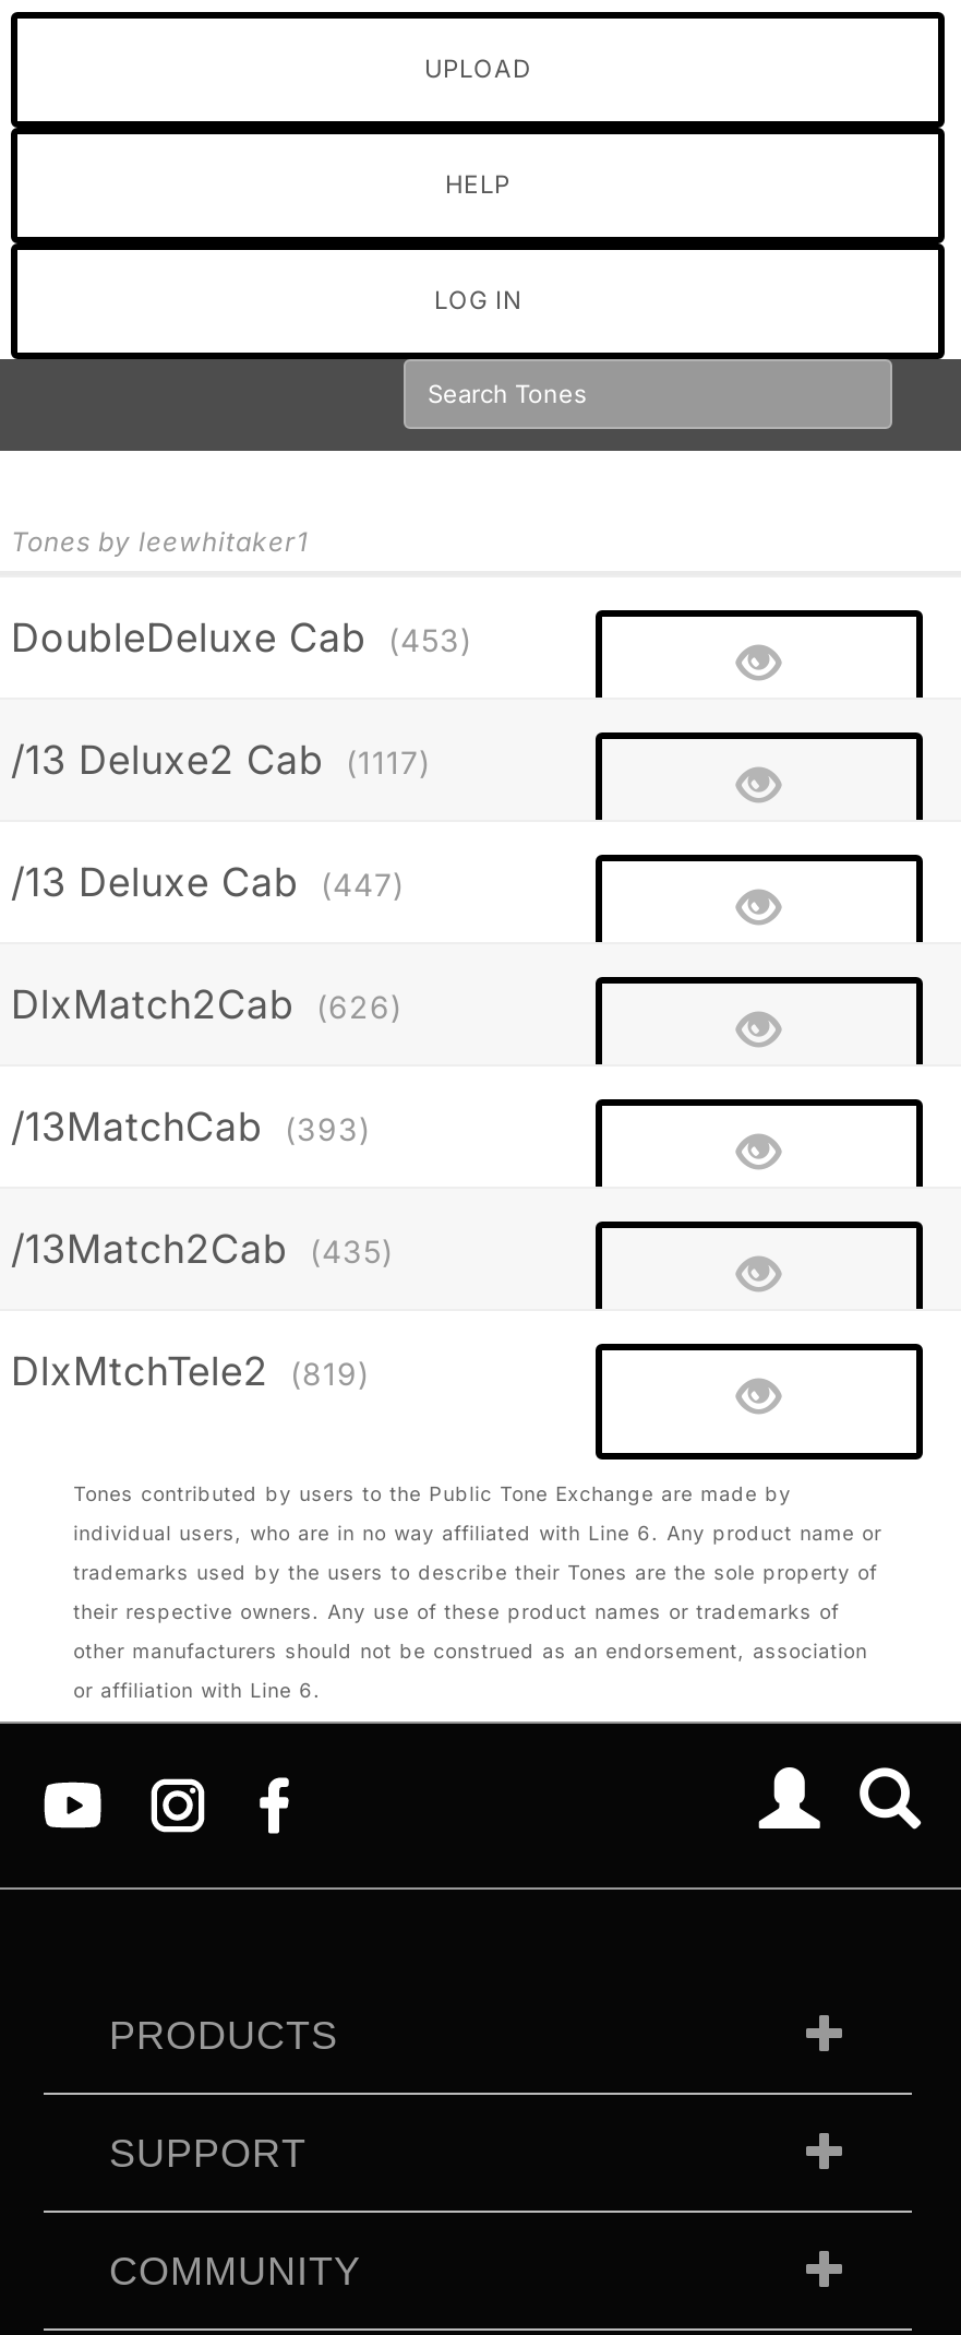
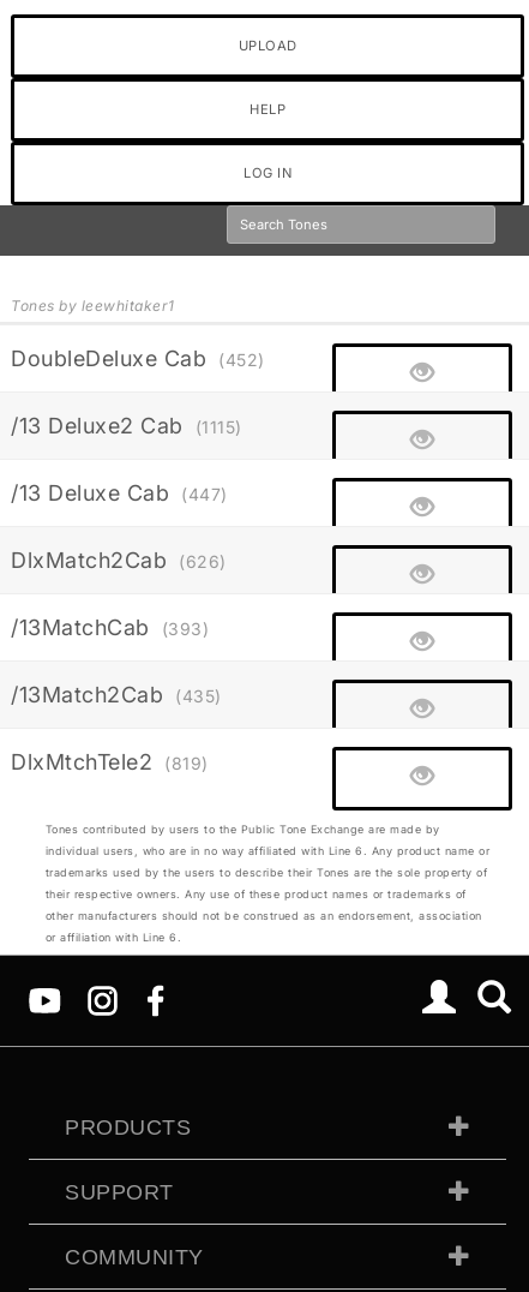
[11,615,472,660] DoubleDeluxe Cab (453) -> [11,346,264,371] DoubleDeluxe Cab (452)
[11,737,431,783] /13 Deluxe2 Cab (1117) -> [11,413,242,438] /13 Deluxe2 Cab (1115)

